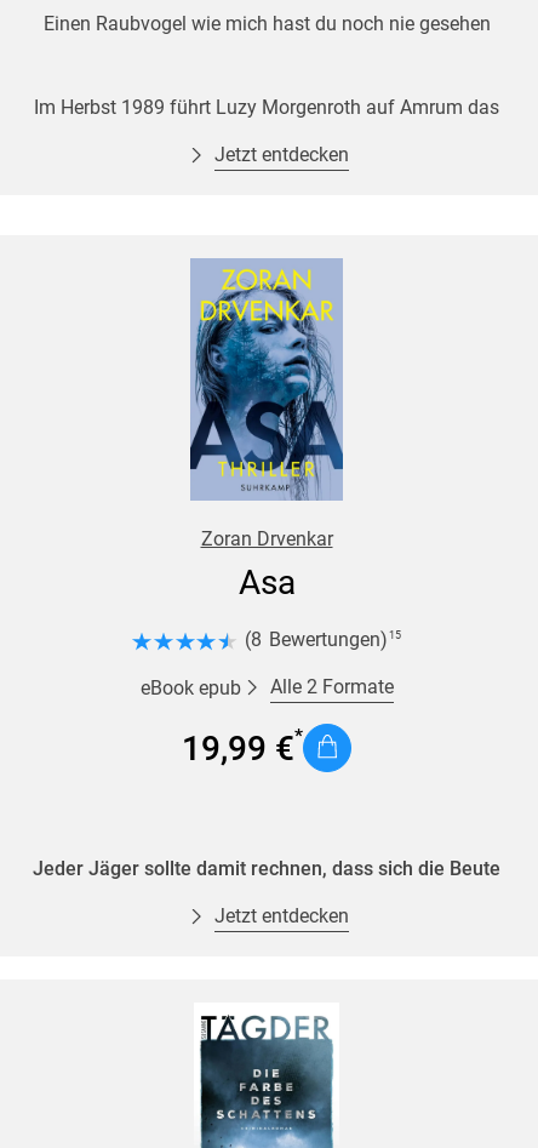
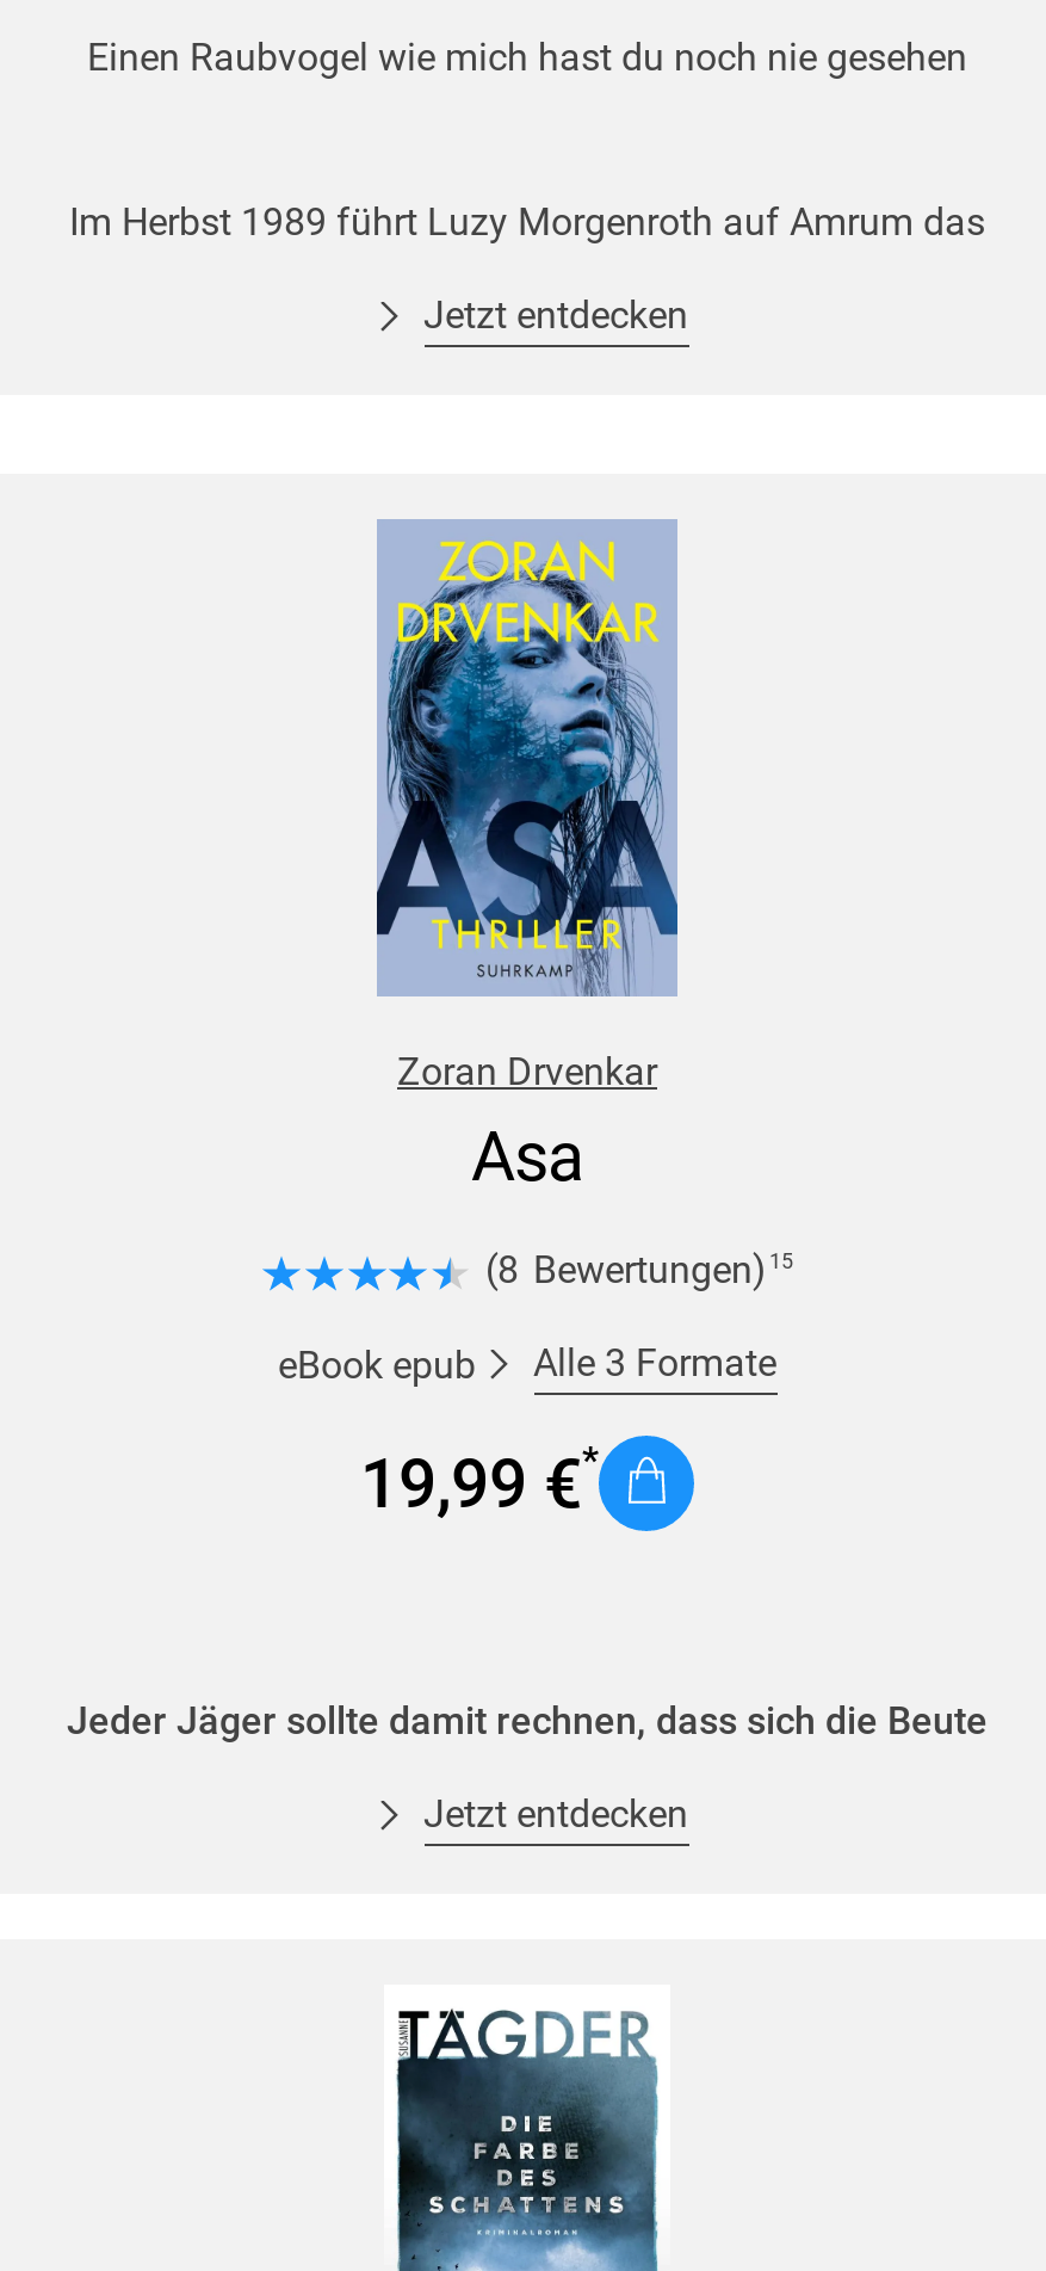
[140,675,393,699] eBook epub Alle 2 Formate -> [278,1341,776,1387] eBook epub Alle 3 Formate

